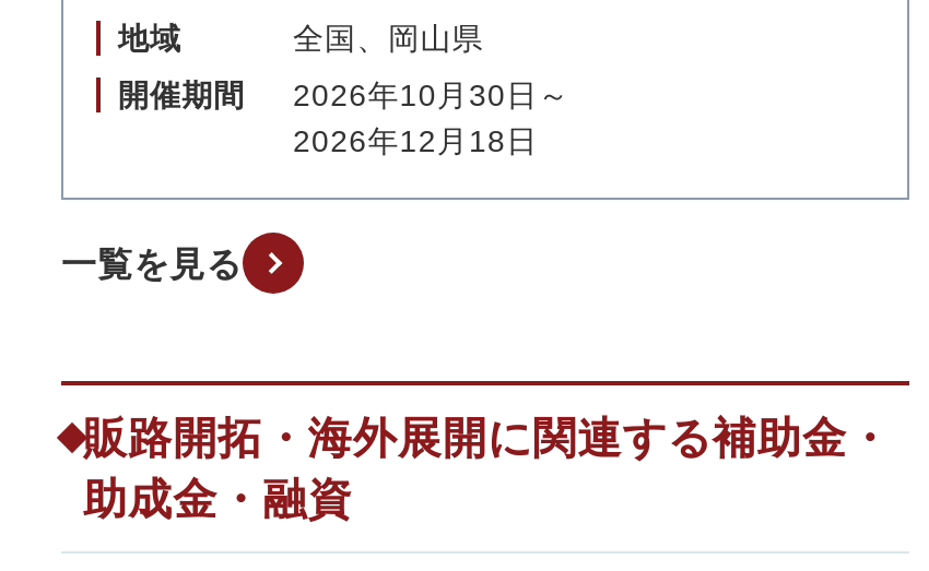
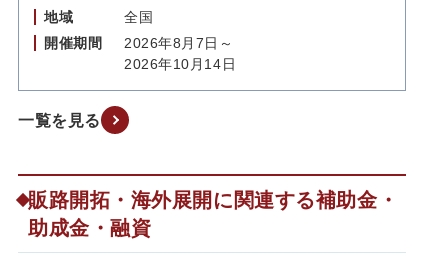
[293,21,484,56] 全国、岡山県 -> [124,9,153,25] 全国
[118,78,570,112] 開催期間 2026年10月30日～ -> [44,35,234,51] 開催期間 2026年8月7日～
[293,123,538,158] 2026年12月18日 -> [124,56,236,72] 2026年10月14日

